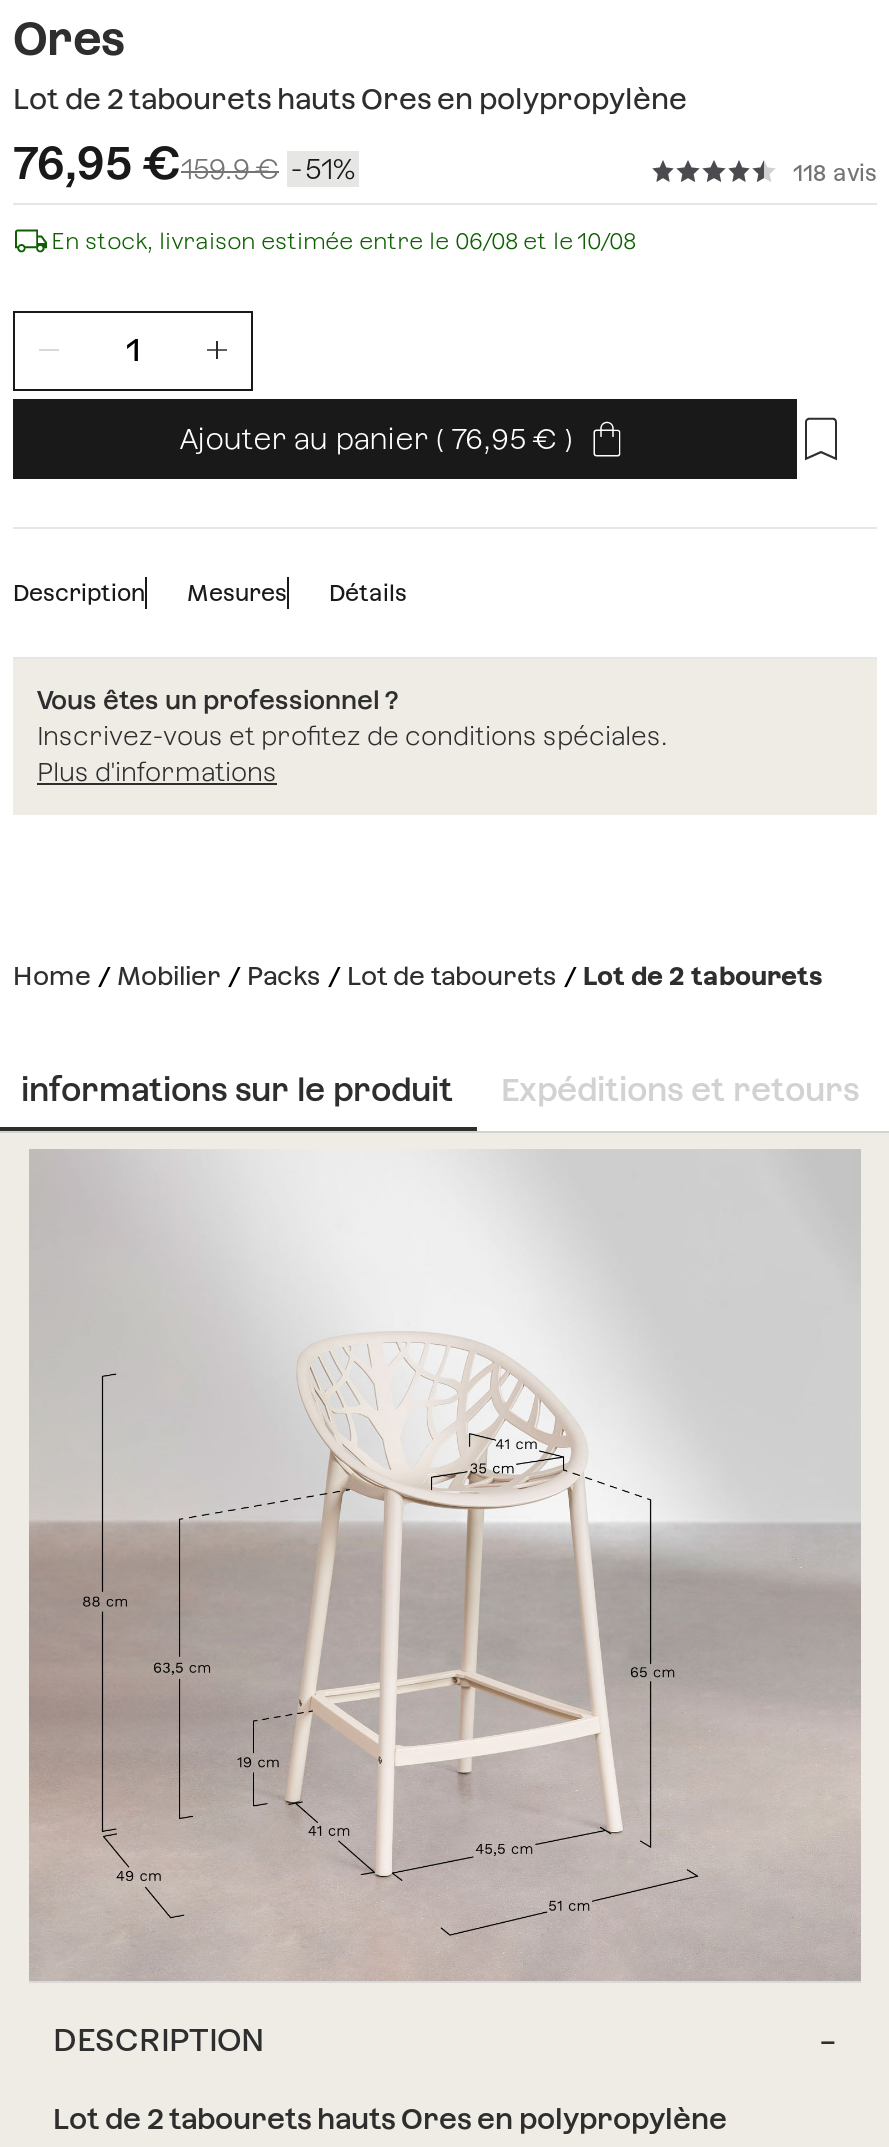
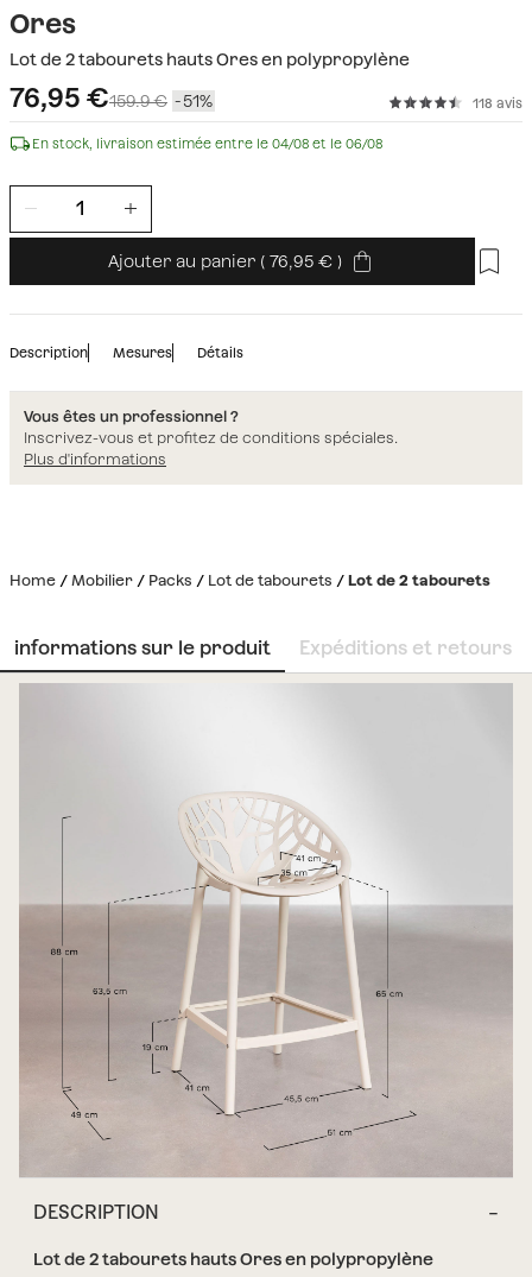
[51,227,635,255] En stock, livraison estimée entre le 06/08 et le 10/08 -> [32,135,383,152] En stock, livraison estimée entre le 04/08 et le 06/08

